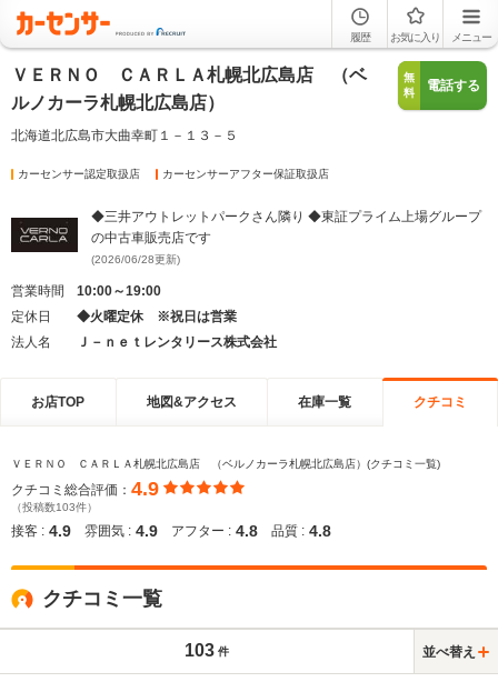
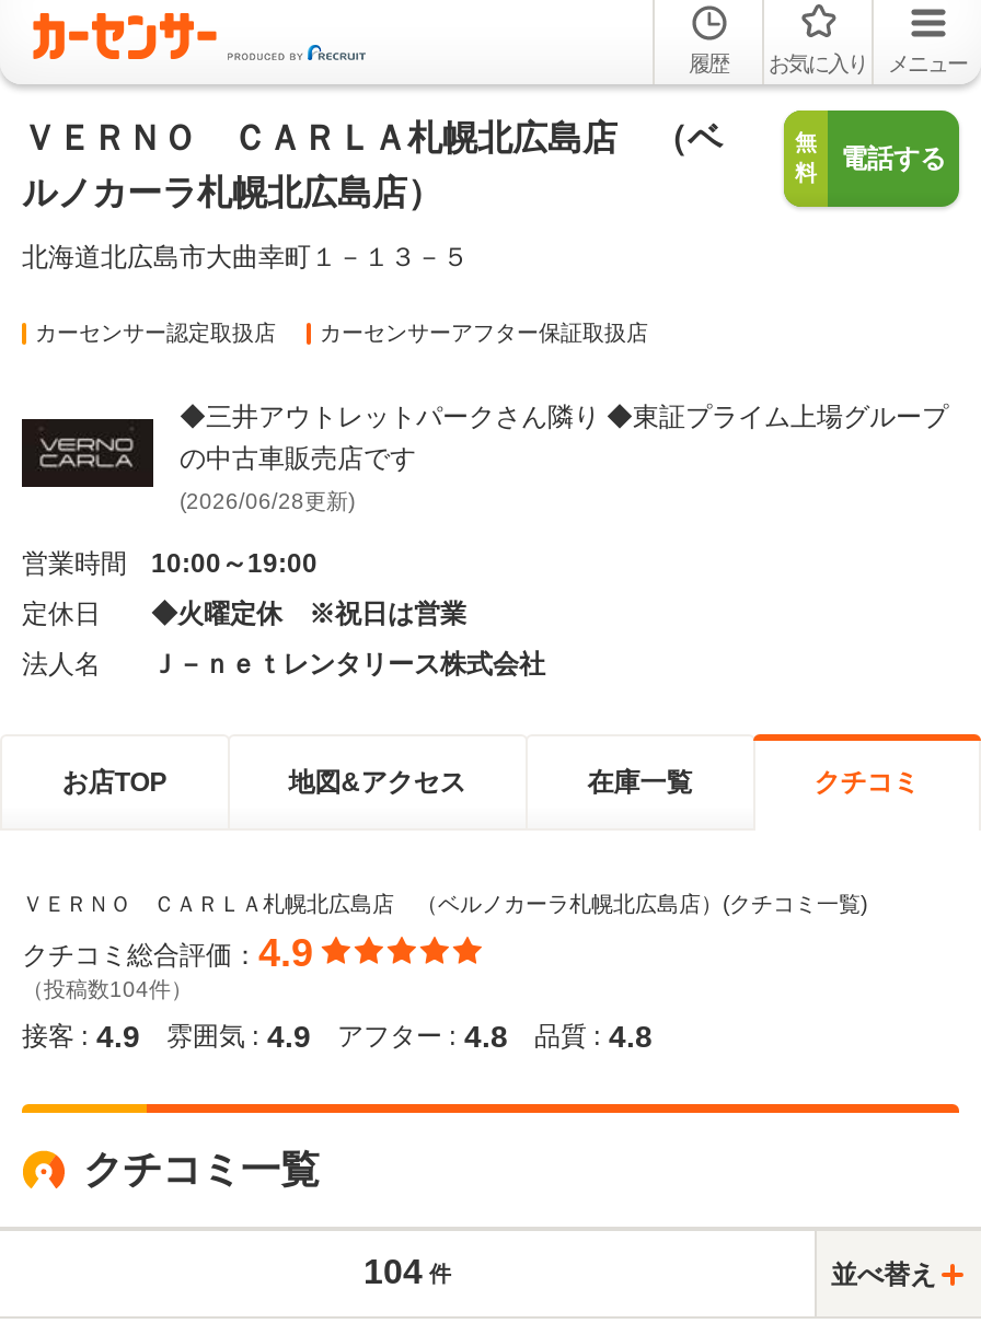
[11,501,98,513] （投稿数103件） -> [22,977,193,1001] （投稿数104件）
[185,641,229,660] 103 件 -> [363,1253,451,1290] 104 件

